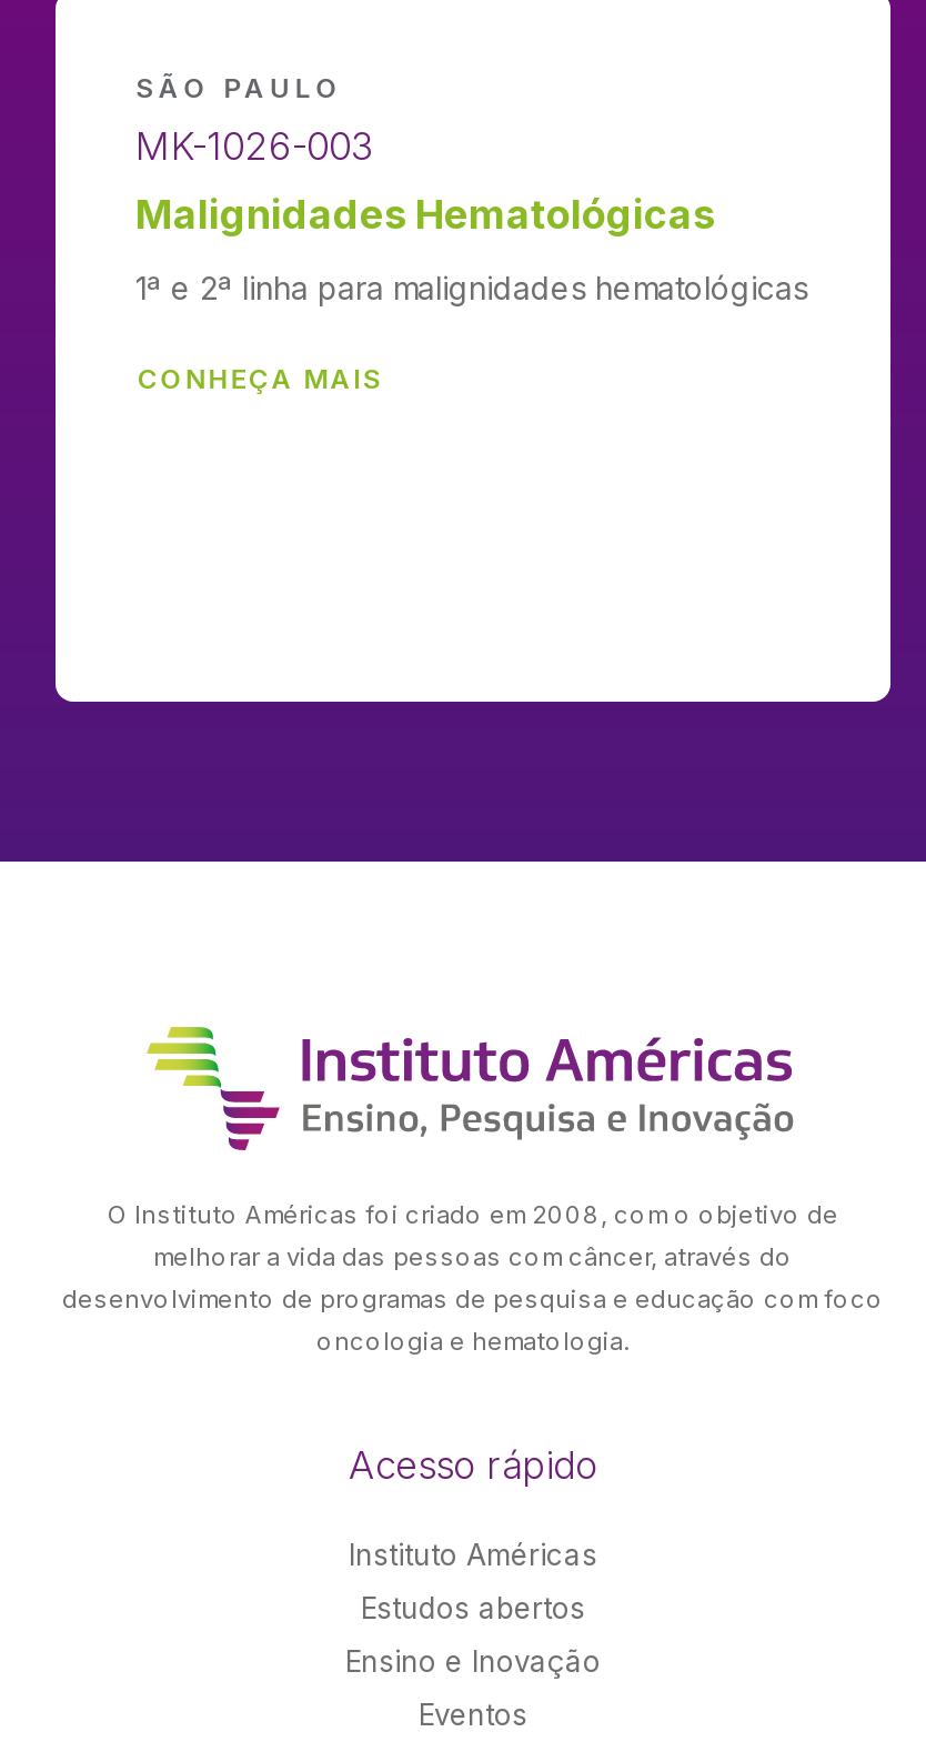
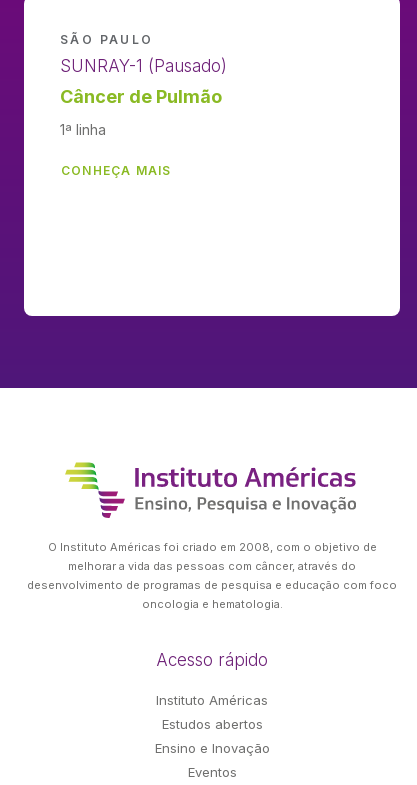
[135,124,373,169] MK-1026-003 -> [60,56,227,76] SUNRAY-1 (Pausado)
[135,191,715,238] Malignidades Hematológicas -> [60,86,222,107] Câncer de Pulmão
[135,269,808,306] 1ª e 2ª linha para malignidades hematológicas -> [60,121,106,138] 1ª linha

